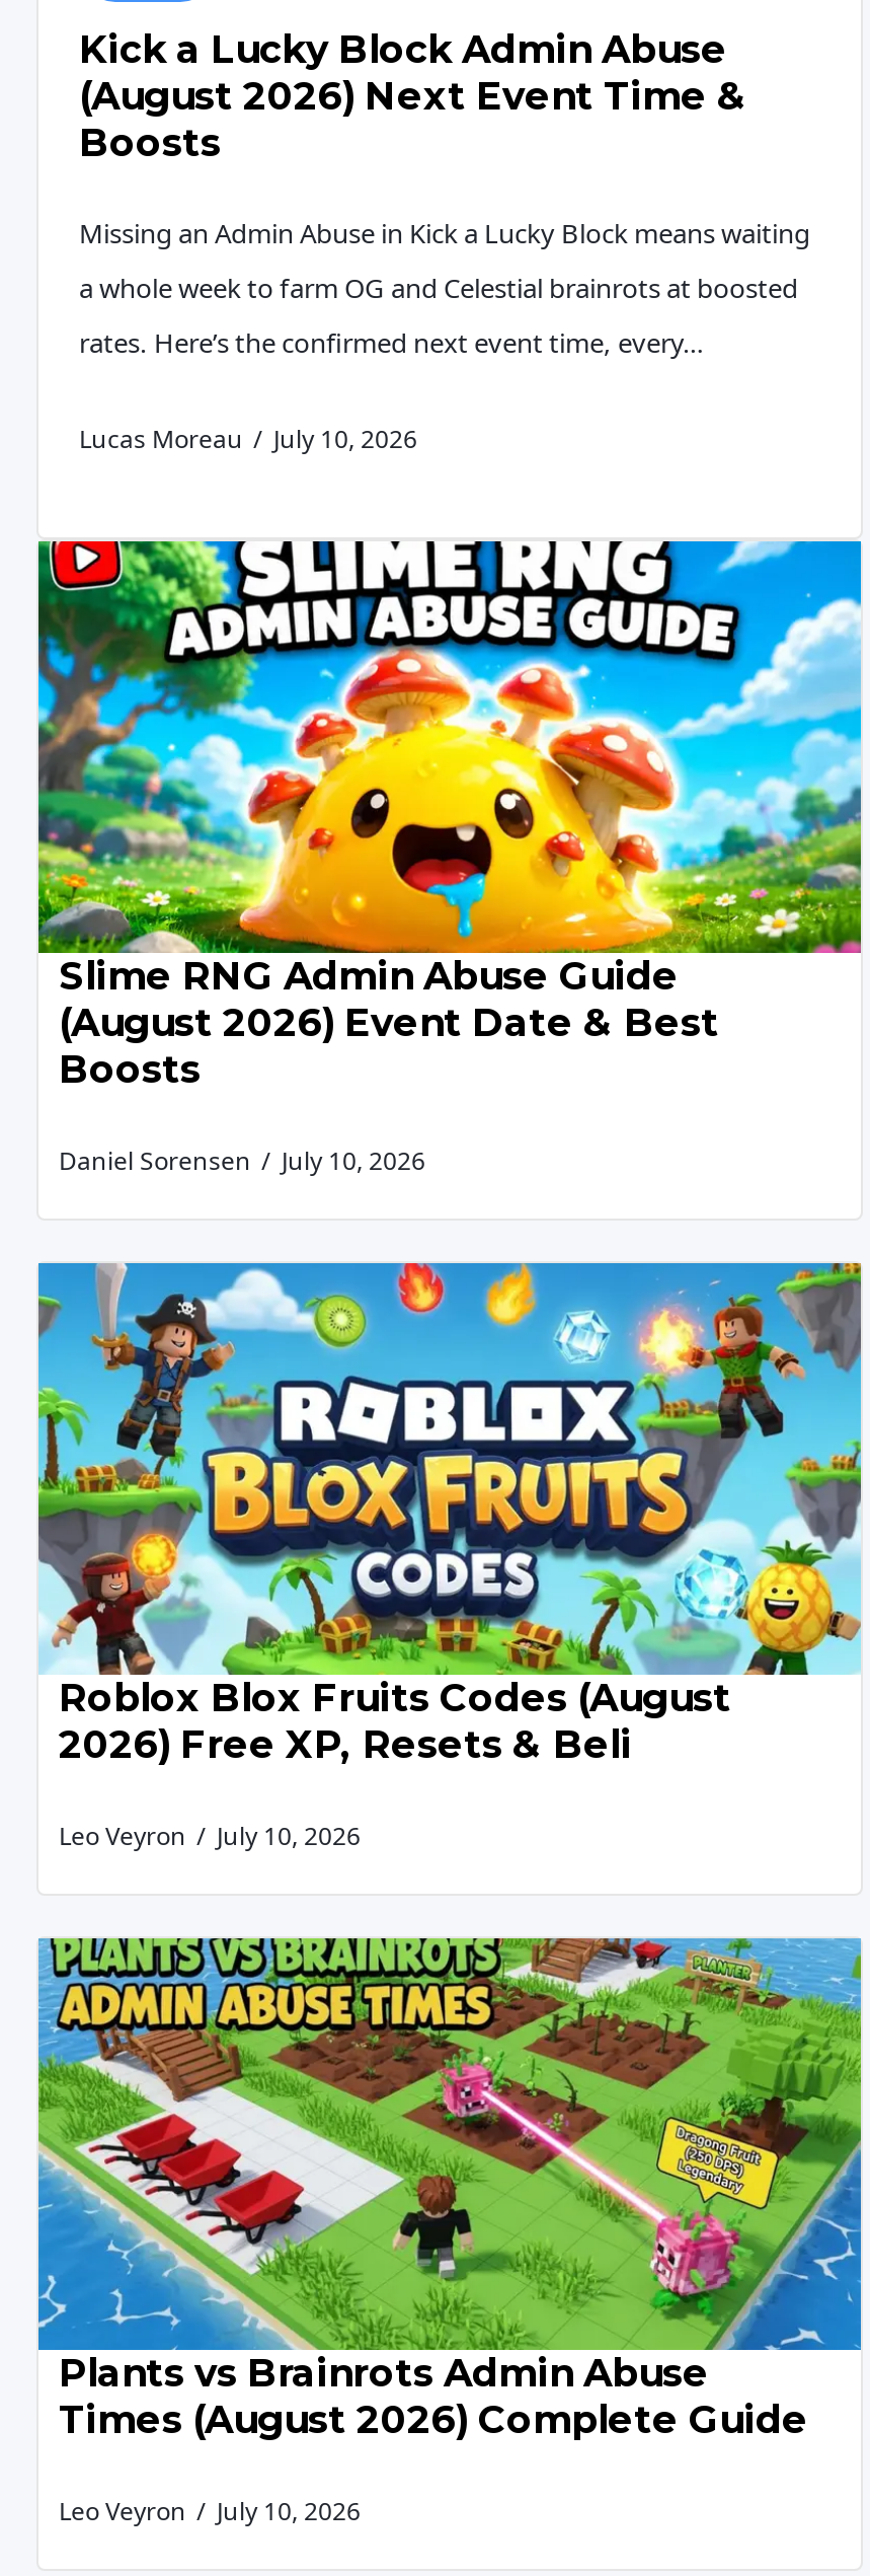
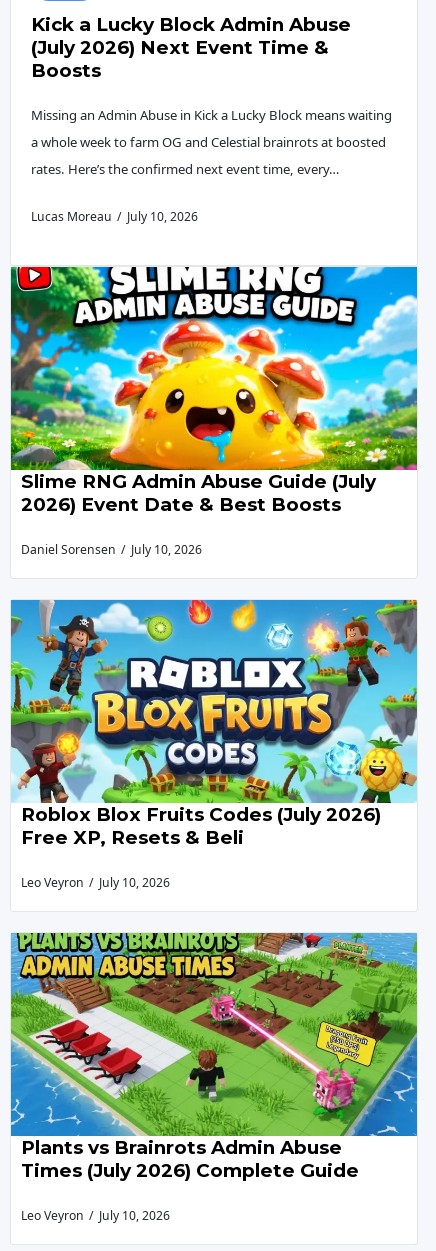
[79,73,747,119] (August 2026) Next Event Time & -> [31,36,329,59] (July 2026) Next Event Time &
[59,953,719,1093] Slime RNG Admin Abuse Guide | (August 2026) Event Date & Best | Boosts -> [21,470,376,516] Slime RNG Admin Abuse Guide (July | 2026) Event Date & Best Boosts
[59,1675,731,1768] Roblox Blox Fruits Codes (August | 2026) Free XP, Resets & Beli -> [21,803,381,849] Roblox Blox Fruits Codes (July 2026) | Free XP, Resets & Beli
[59,2396,808,2443] Times (August 2026) Complete Guide -> [21,1159,359,1182] Times (July 2026) Complete Guide

